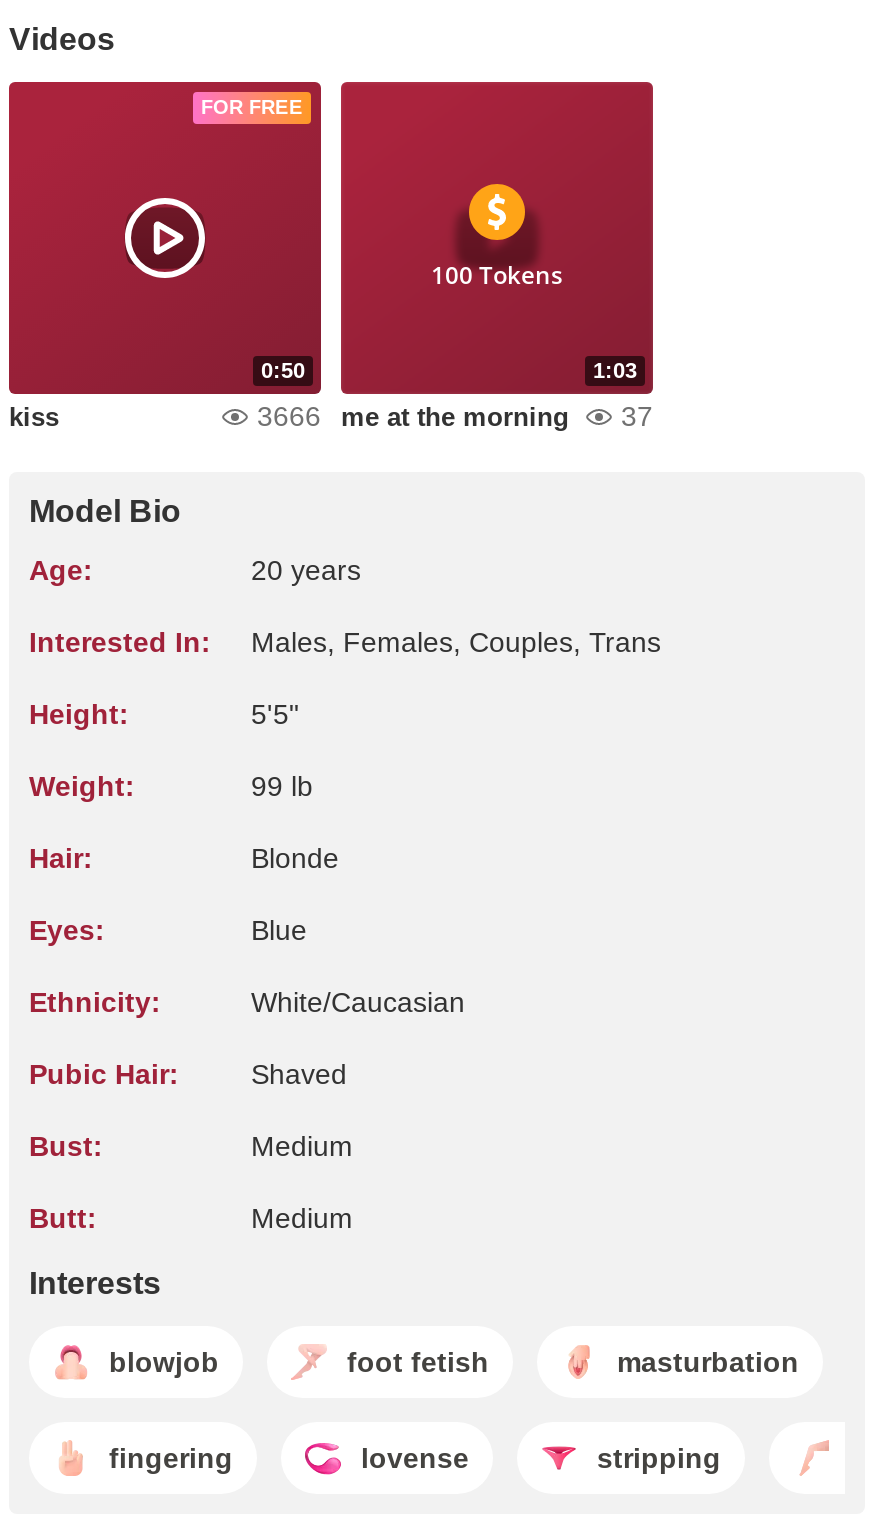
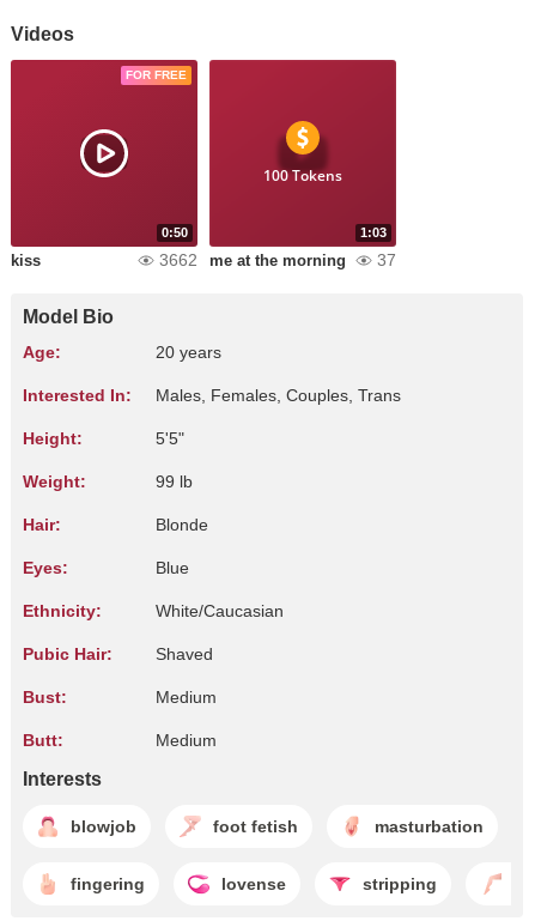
[257,400,653,432] 3666 me at the morning 37 -> [159,250,396,269] 3662 me at the morning 37

